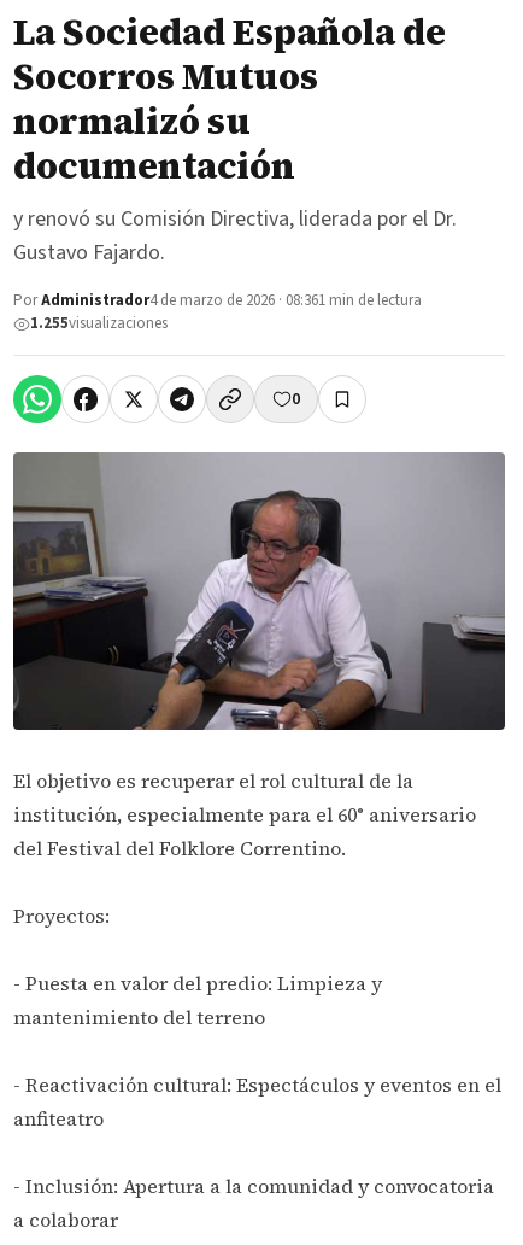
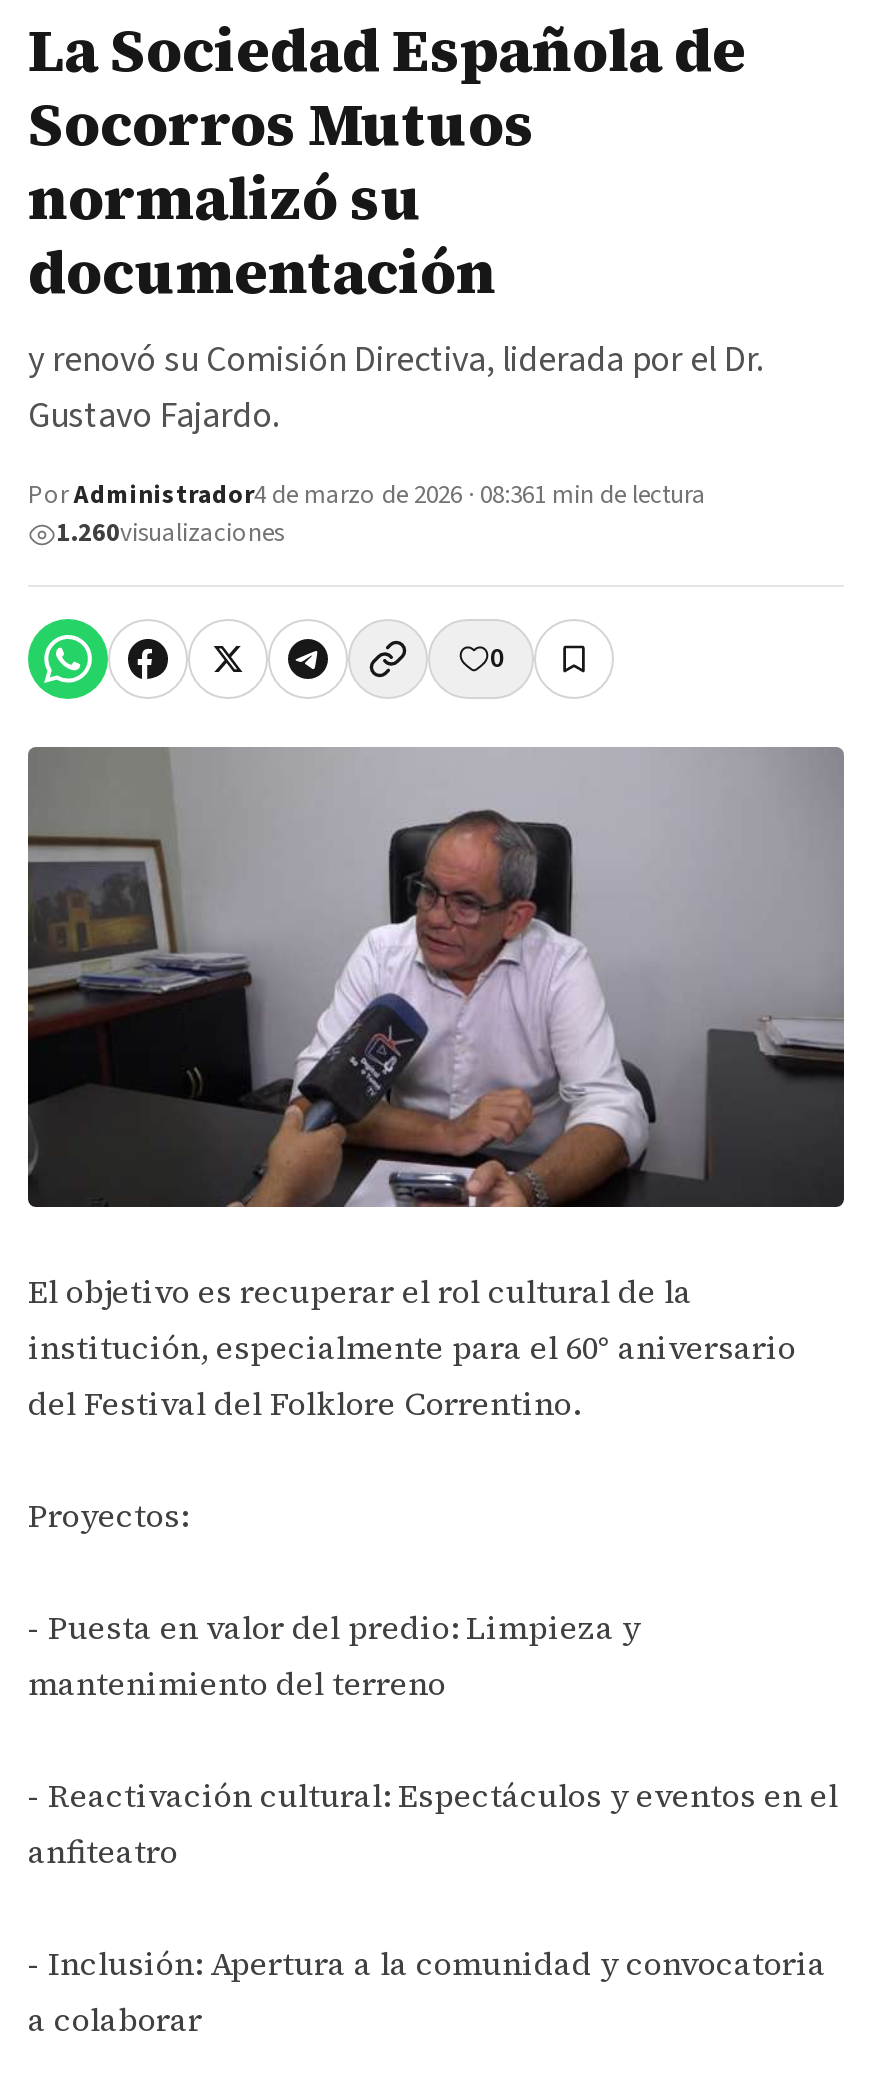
[30,312,168,334] 1.255visualizaciones -> [56,515,284,551] 1.260visualizaciones

